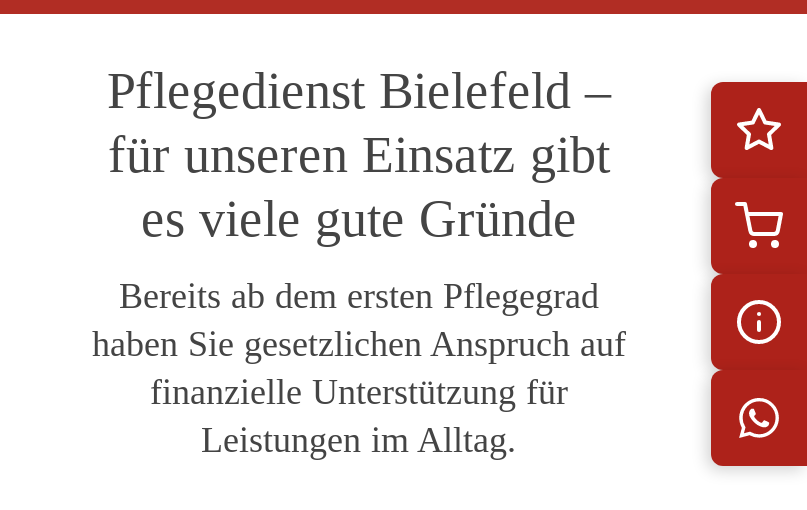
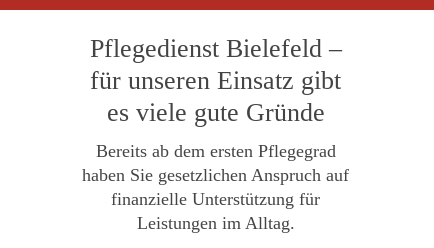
[707,80,801,470] [image] -> none

